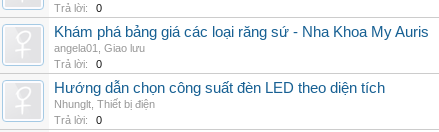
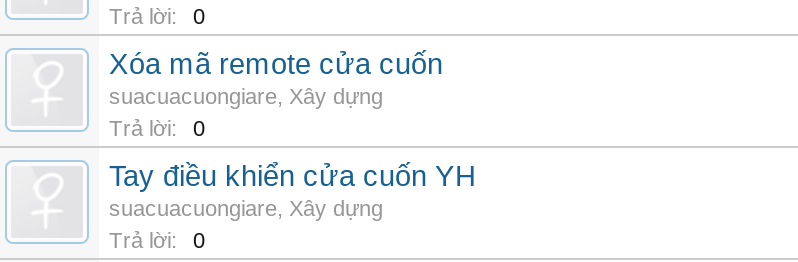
[54,24,429,54] Khám phá bảng giá các loại răng sứ - Nha Khoa My Auris | angela01, Giao lưu -> [109,48,443,108] Xóa mã remote cửa cuốn | suacuacuongiare, Xây dựng
[54,80,385,110] Hướng dẫn chọn công suất đèn LED theo diện tích | Nhunglt, Thiết bị điện -> [109,160,477,220] Tay điều khiển cửa cuốn YH | suacuacuongiare, Xây dựng

